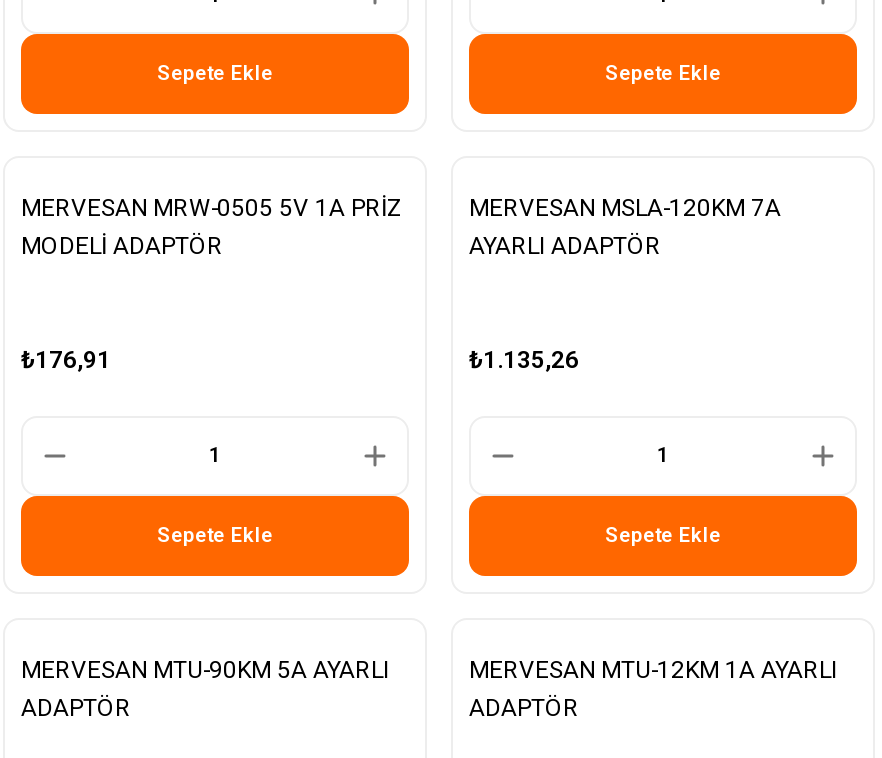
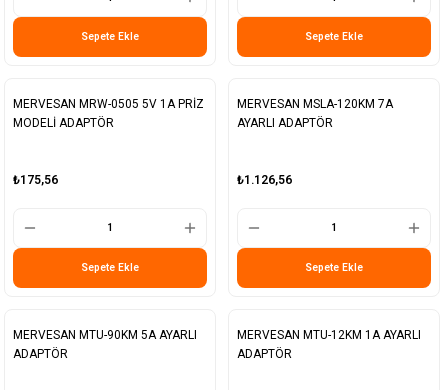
[21,347,111,375] ₺176,91 -> [13,173,58,187] ₺175,56
[469,347,579,375] ₺1.135,26 -> [237,173,292,187] ₺1.126,56

